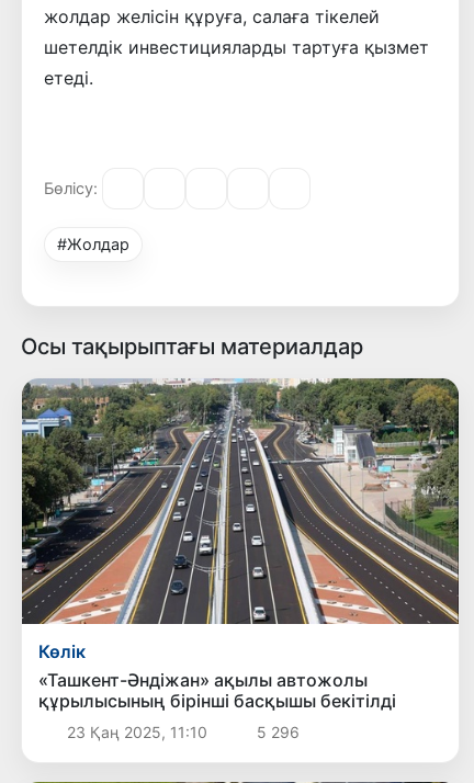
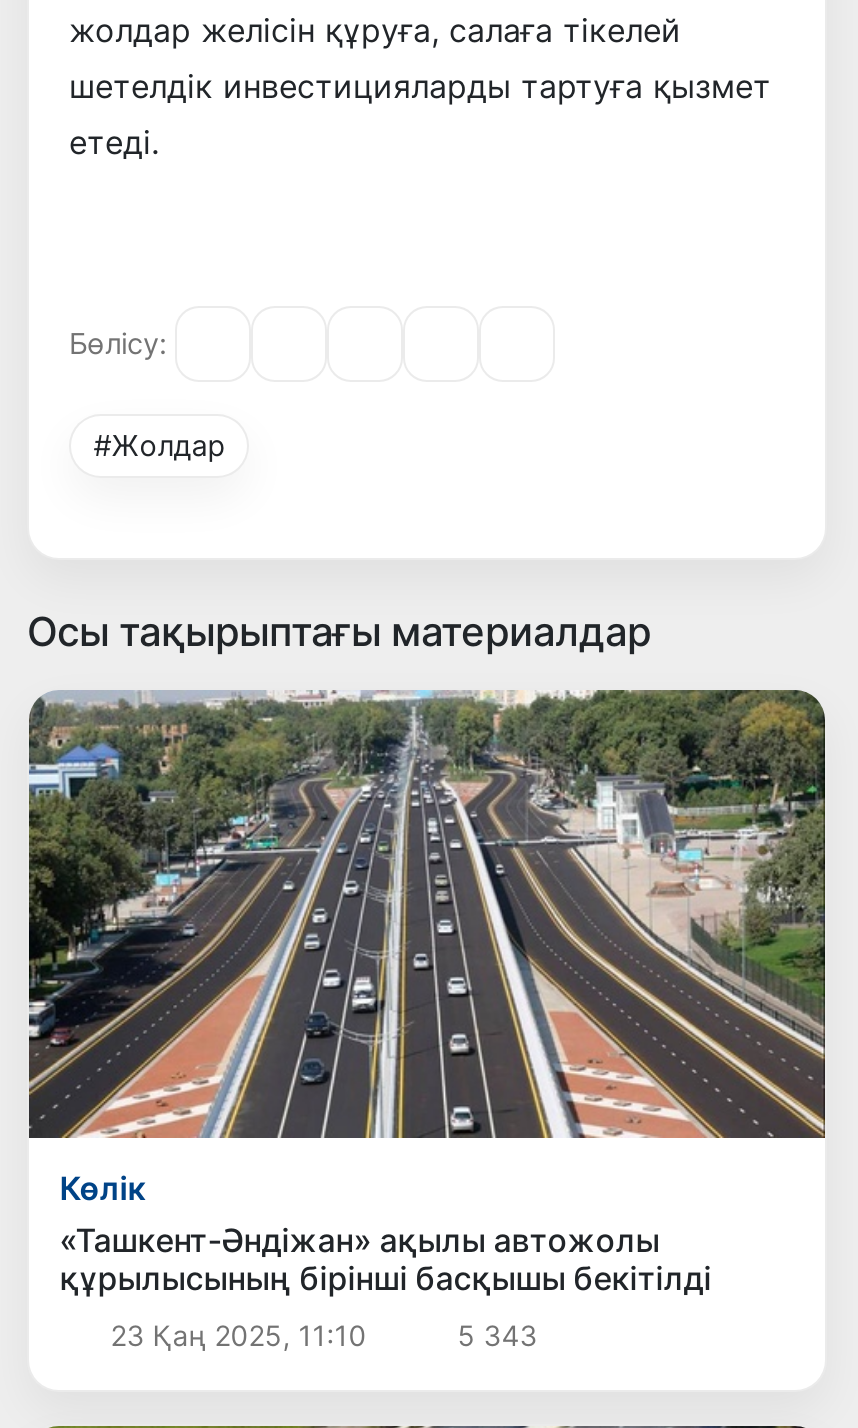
[253,723,300,742] 5 296 -> [449,1318,537,1352] 5 343

